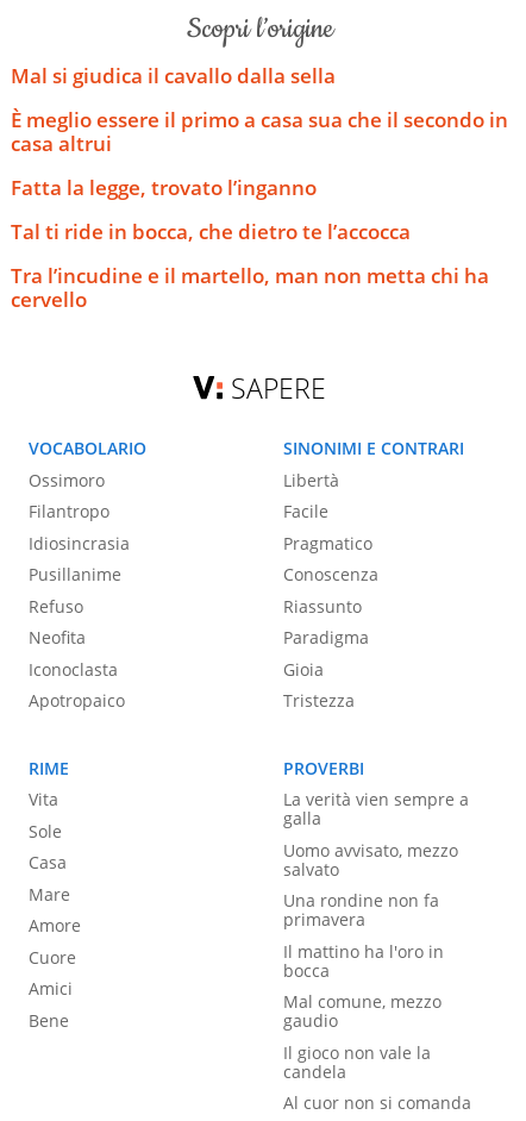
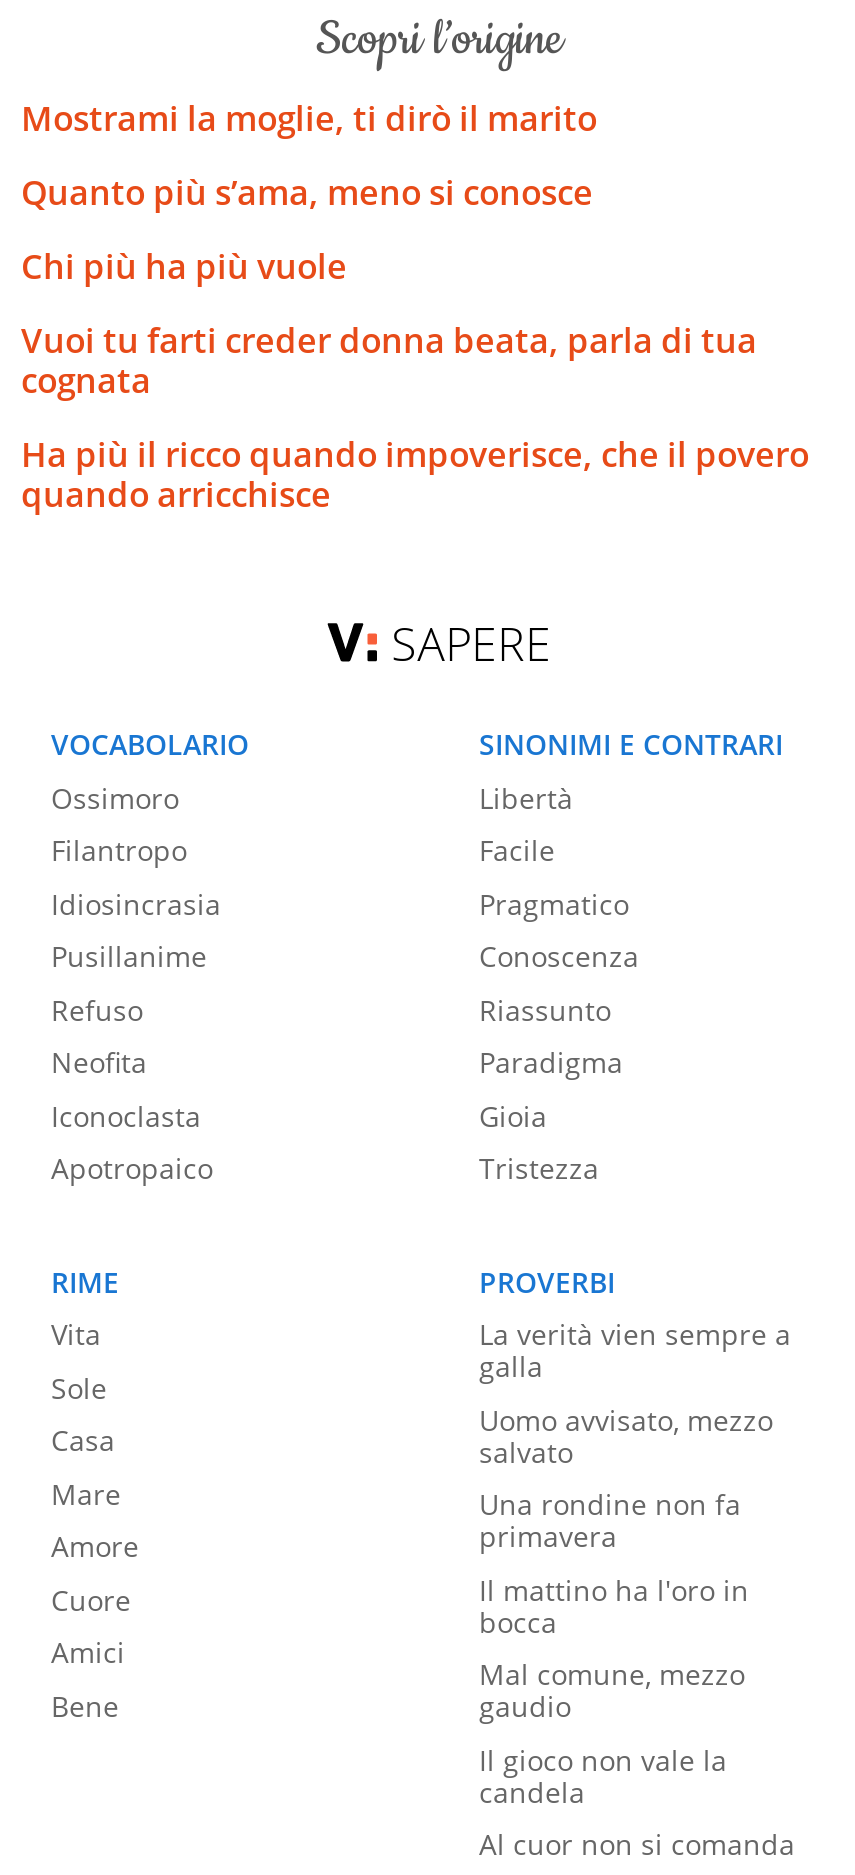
[11,62,336,90] Mal si giudica il cavallo dalla sella -> [21,96,597,142] Mostrami la moglie, ti dirò il marito
[11,106,508,157] È meglio essere il primo a casa sua che il secondo in | casa altrui -> [21,170,593,216] Quanto più s’ama, meno si conosce
[11,174,317,201] Fatta la legge, trovato l’inganno -> [21,244,347,290] Chi più ha più vuole
[11,218,411,246] Tal ti ride in bocca, che dietro te l’accocca -> [21,318,757,404] Vuoi tu farti creder donna beata, parla di tua | cognata
[11,262,489,313] Tra l’incudine e il martello, man non metta chi ha | cervello -> [21,432,809,518] Ha più il ricco quando impoverisce, che il povero | quando arricchisce

